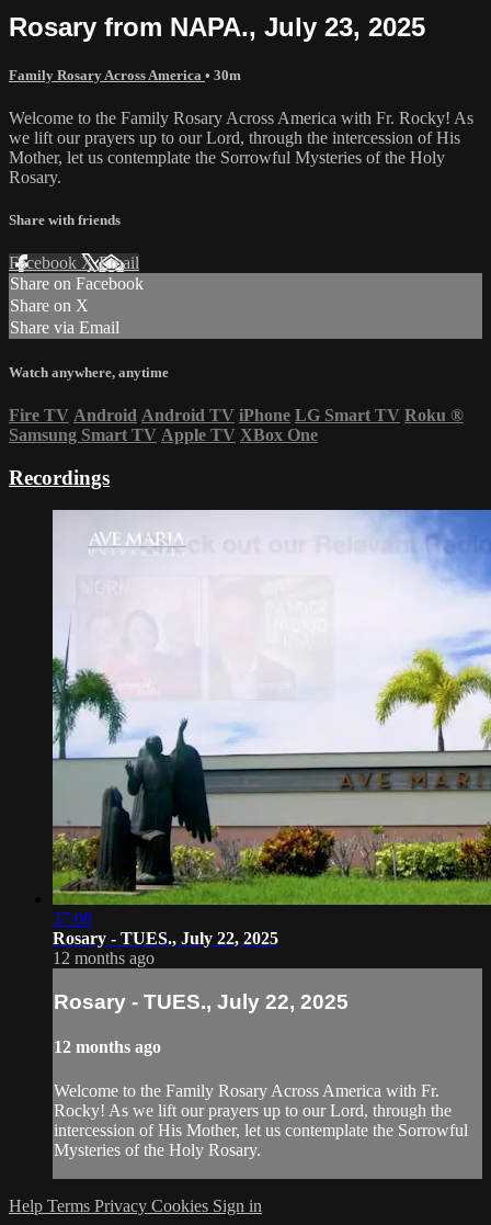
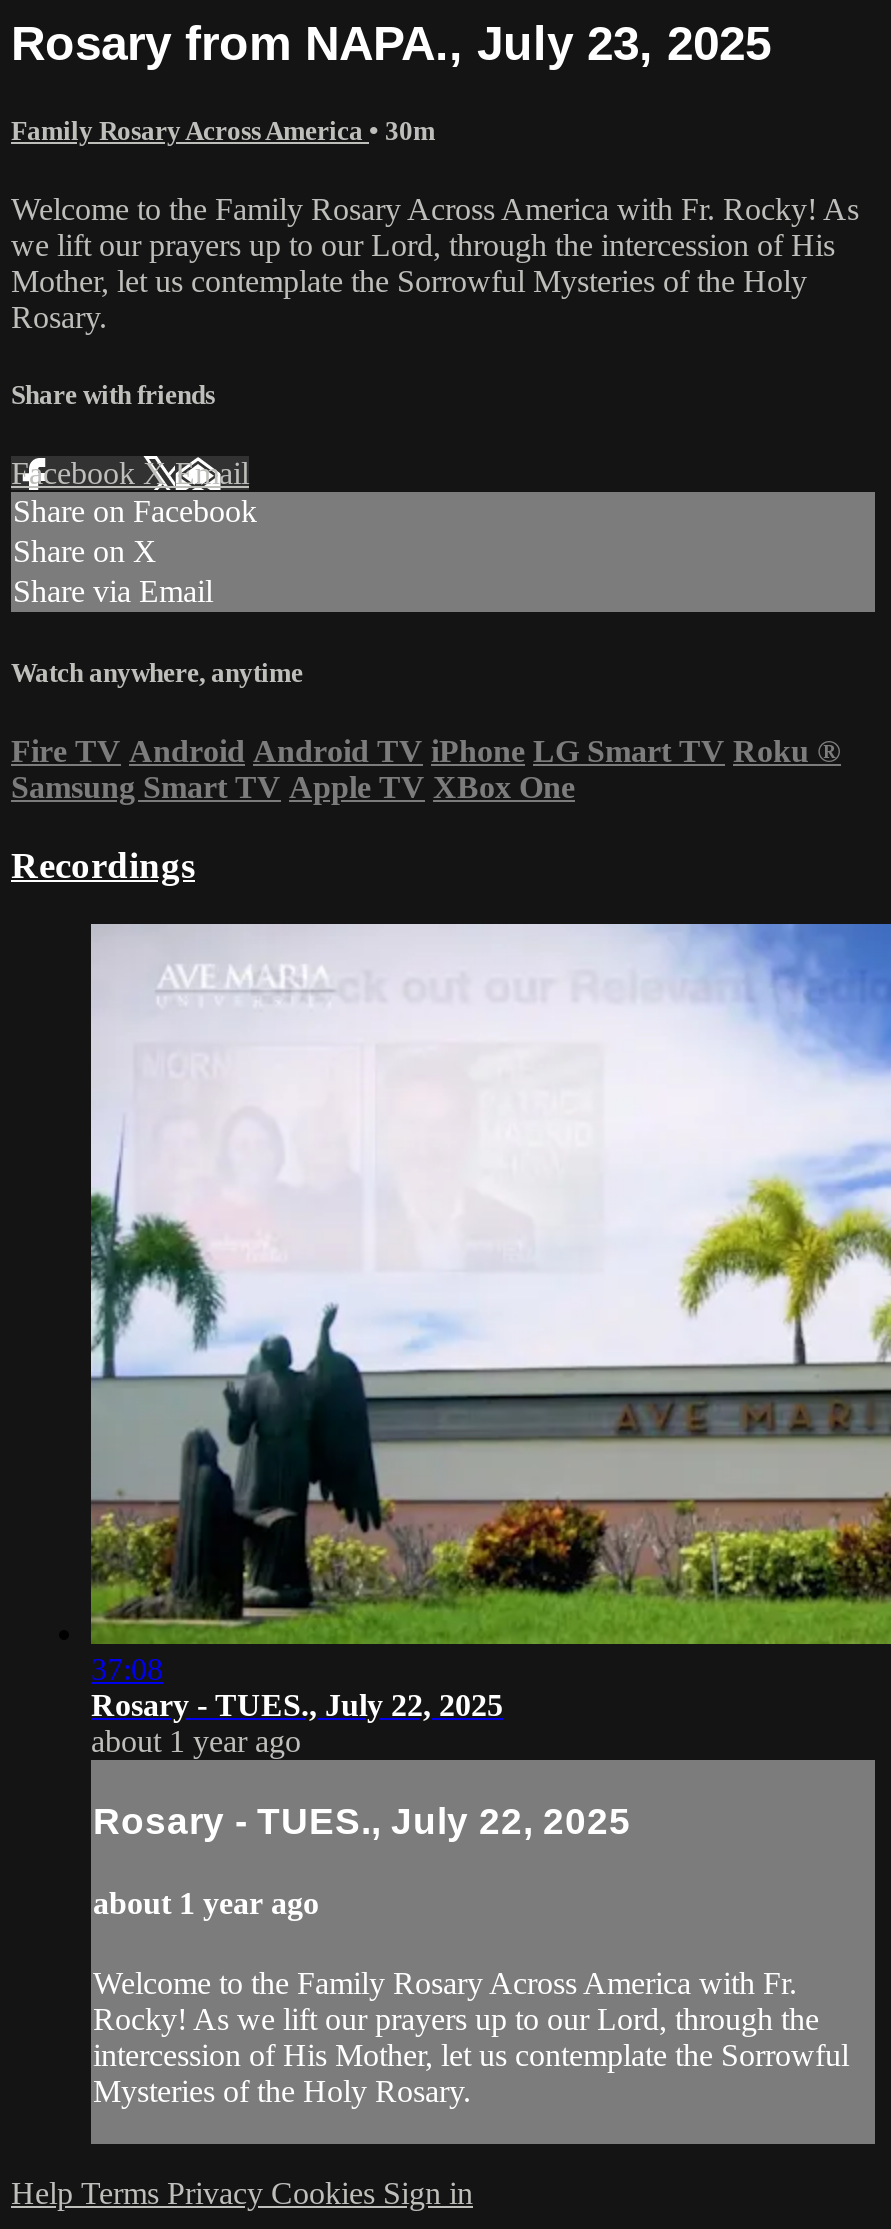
[53,949,155,967] 12 months ago -> [91,1724,301,1758] about 1 year ago
[54,1038,161,1056] 12 months ago -> [93,1886,319,1920] about 1 year ago

